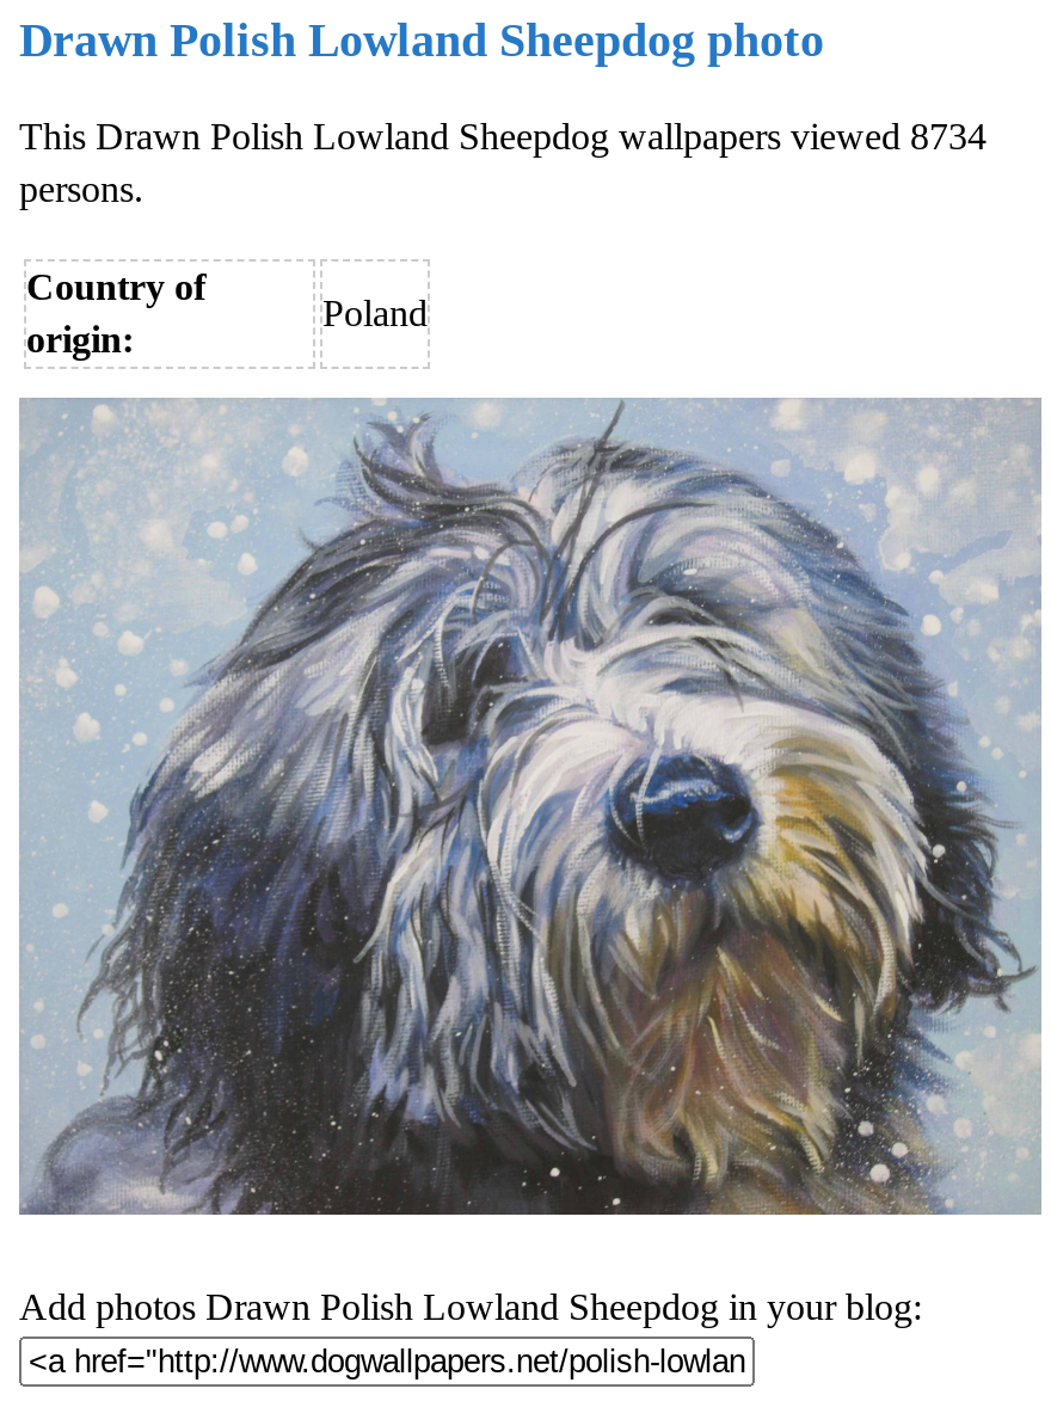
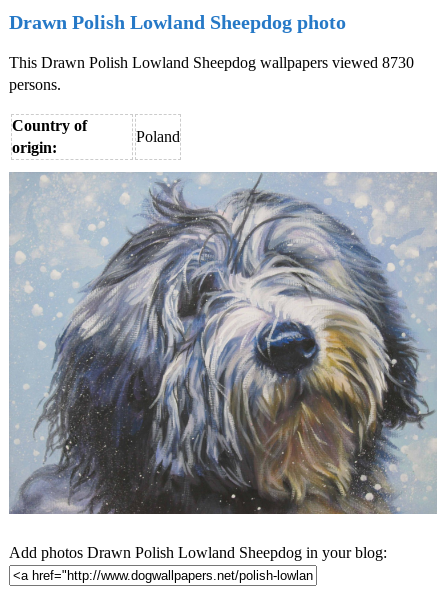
[19,115,987,156] This Drawn Polish Lowland Sheepdog wallpapers viewed 8734 -> [9,54,414,71] This Drawn Polish Lowland Sheepdog wallpapers viewed 8730

